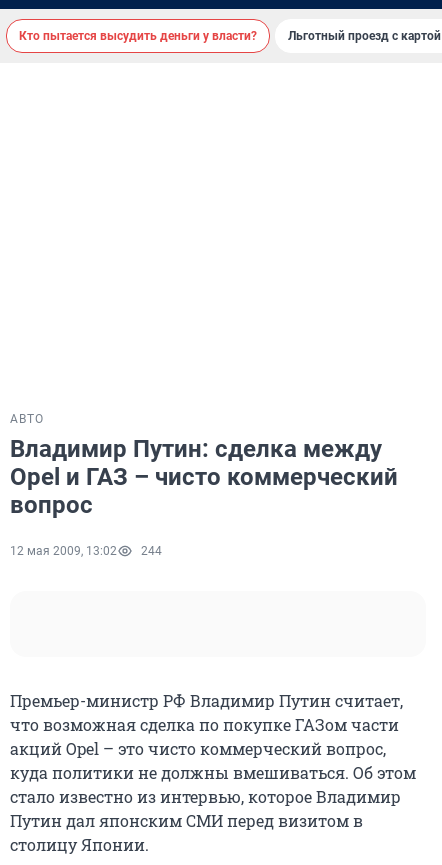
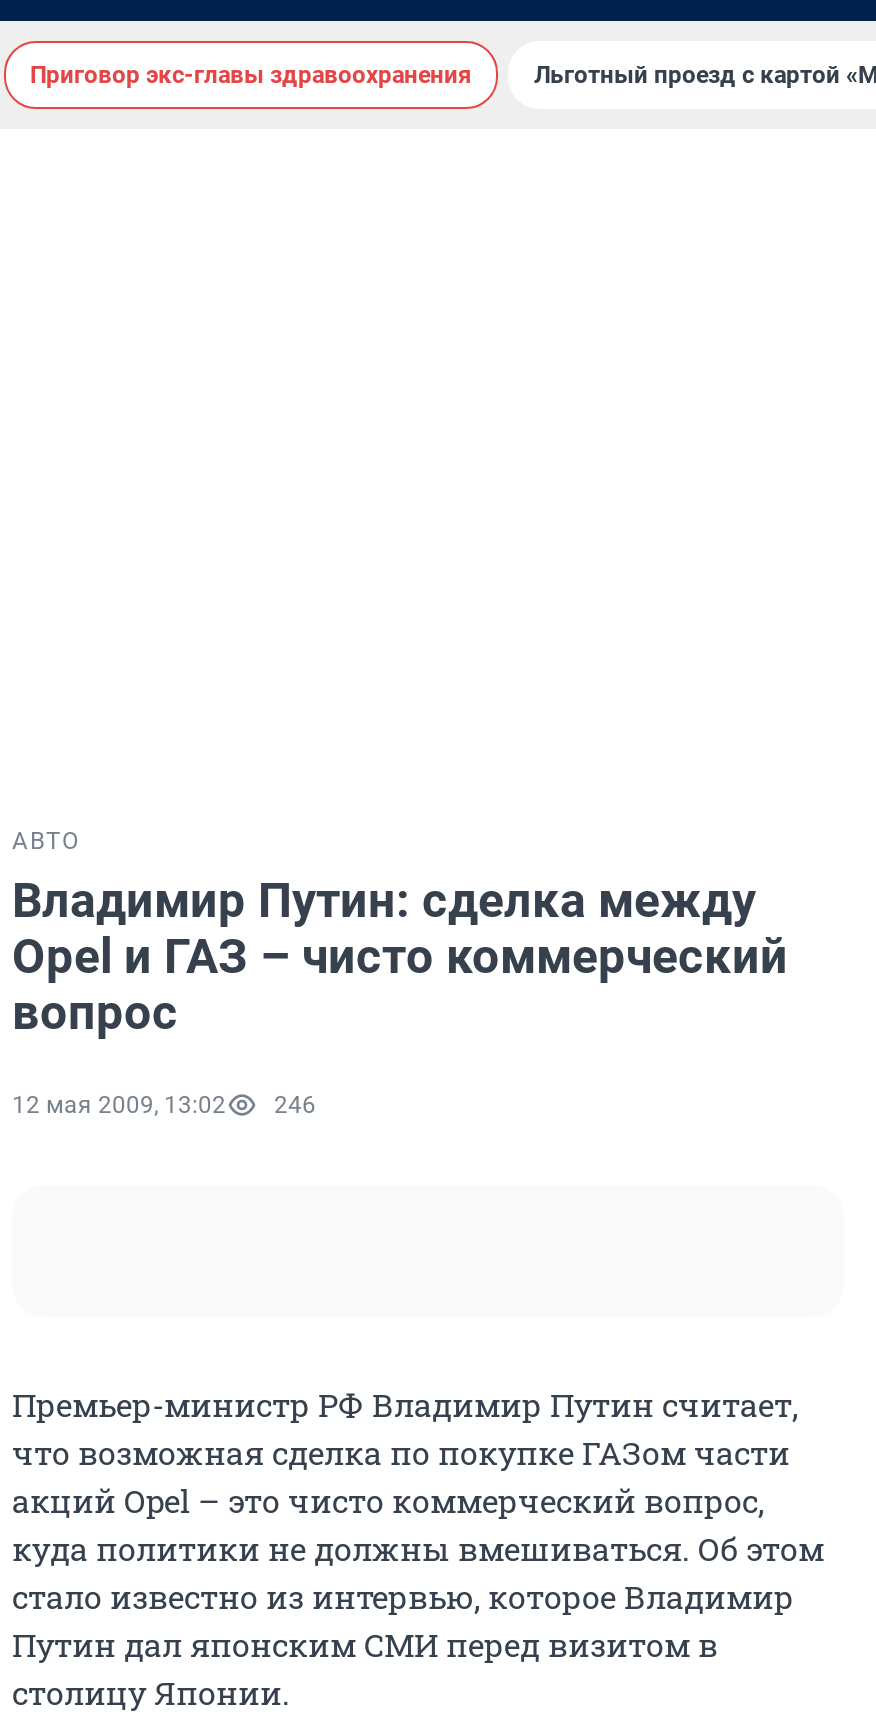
[19,29,257,43] Кто пытается высудить деньги у власти? -> [30,61,472,89] Приговор экс-главы здравоохранения
[10,544,162,558] 12 мая 2009, 13:02 244 -> [12,1091,316,1119] 12 мая 2009, 13:02 246

